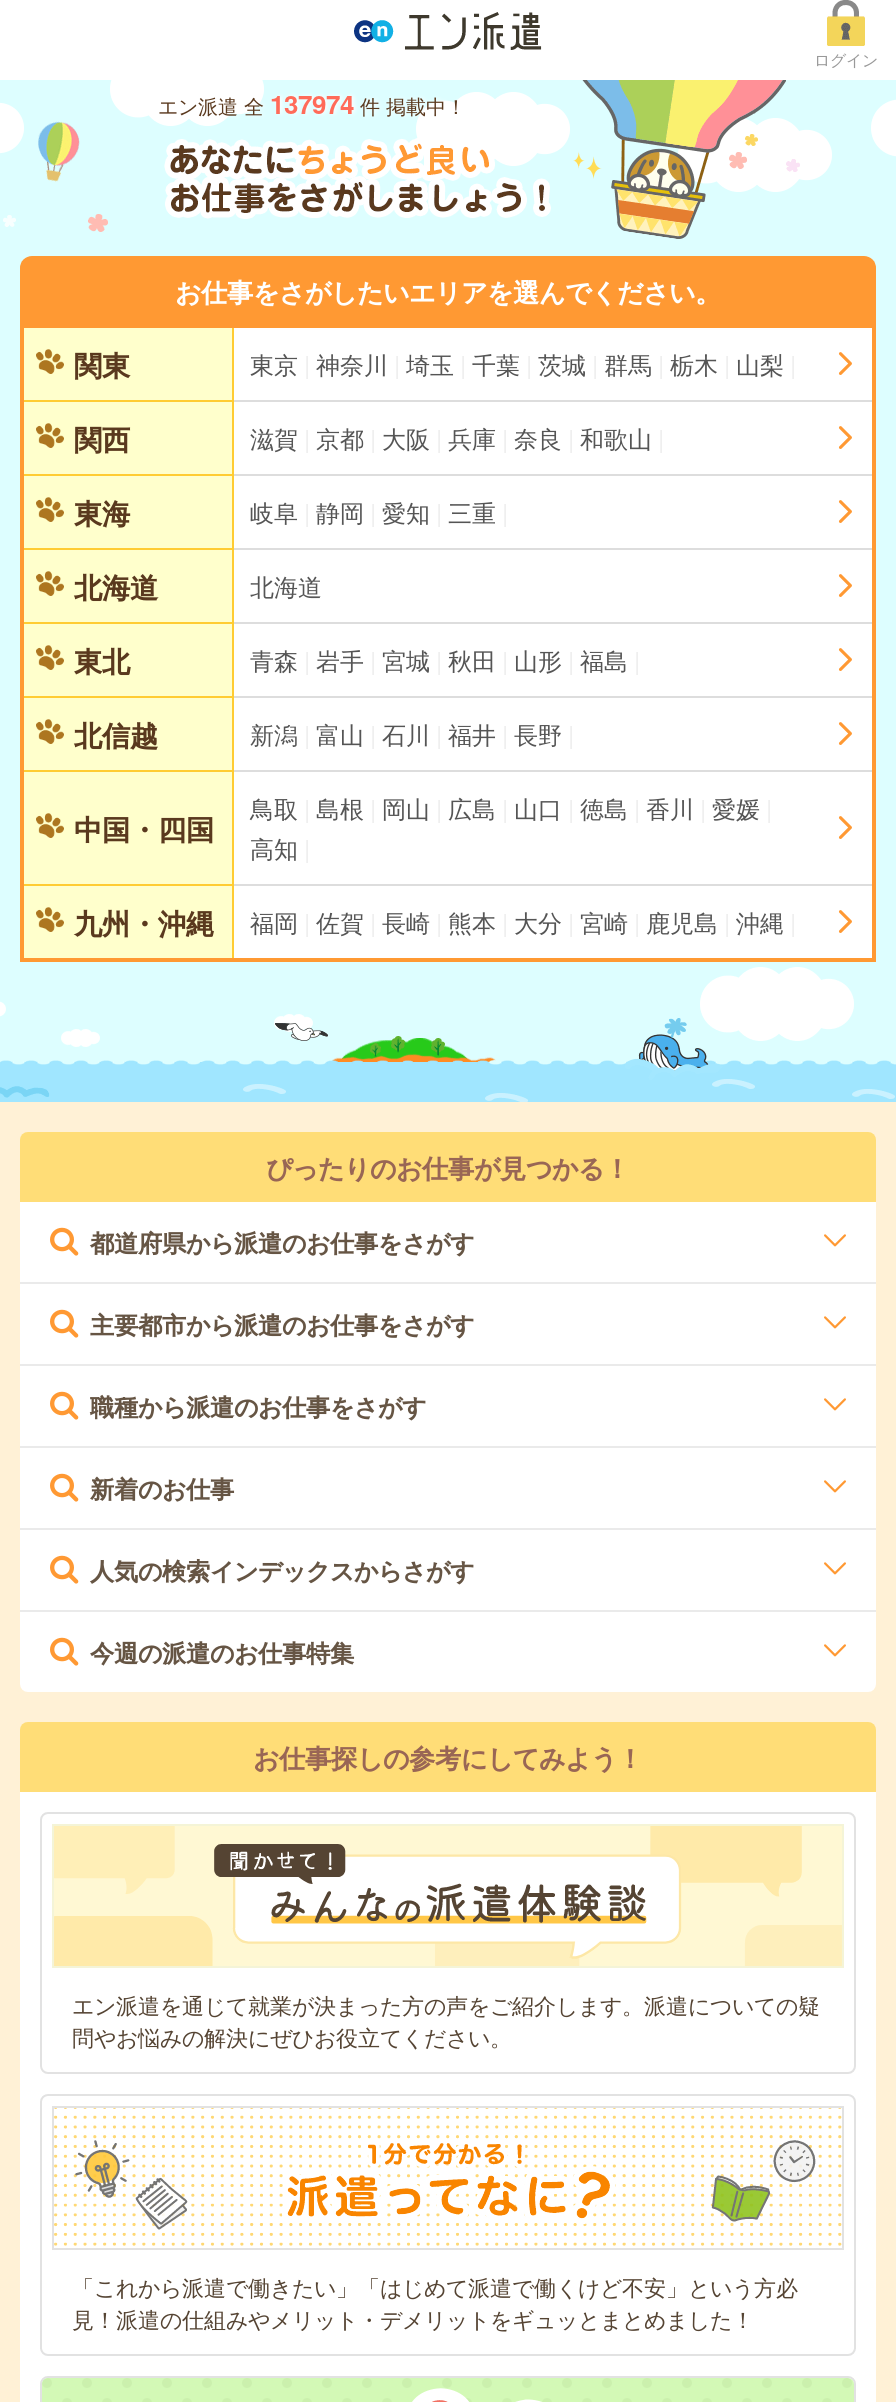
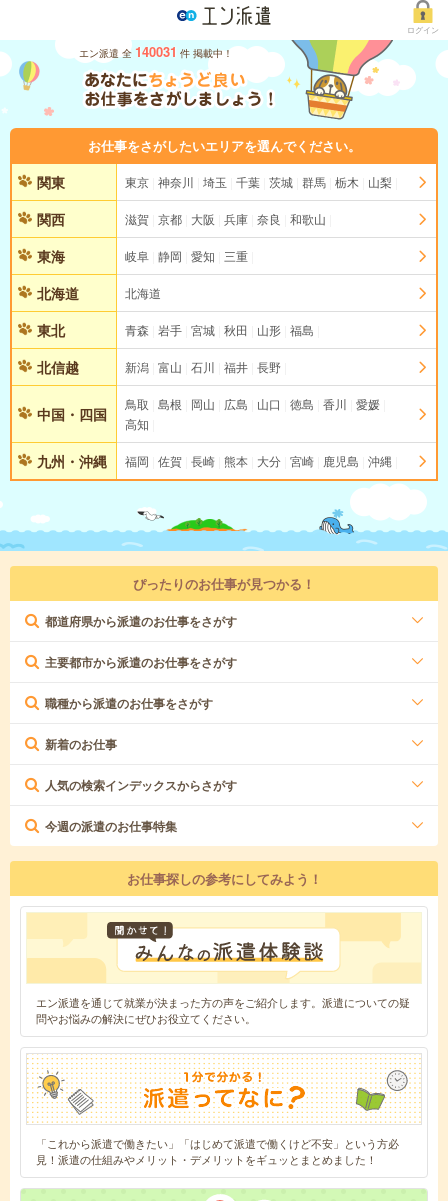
[158,85,466,123] エン派遣 全 137974 件 掲載中！ -> [79,42,233,61] エン派遣 全 140031 件 掲載中！

